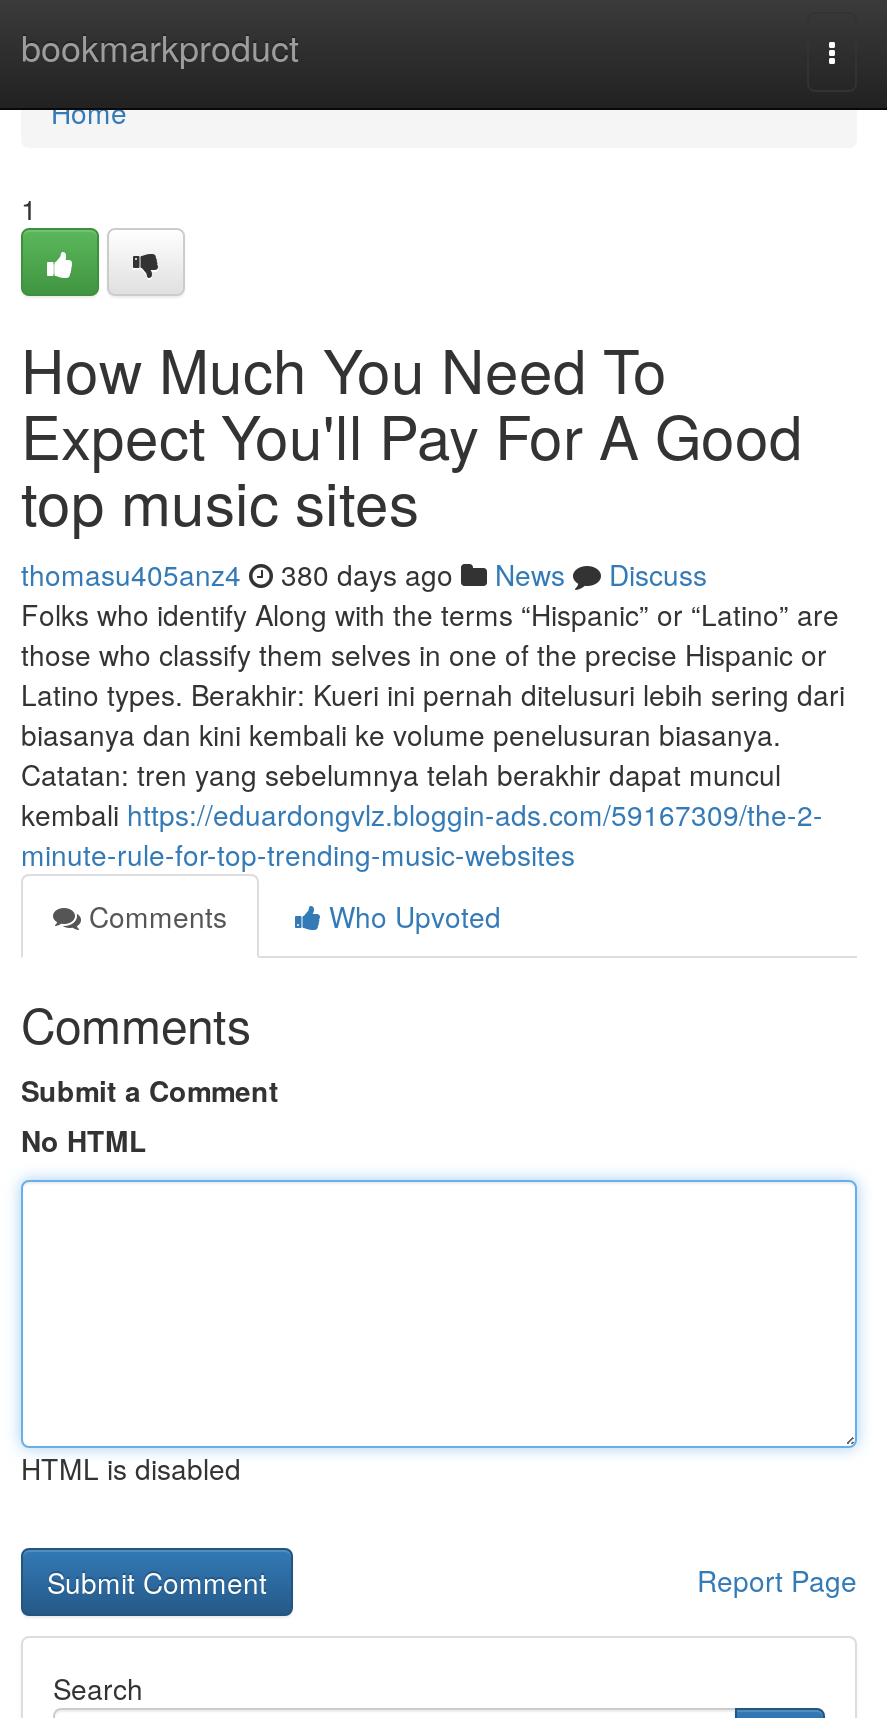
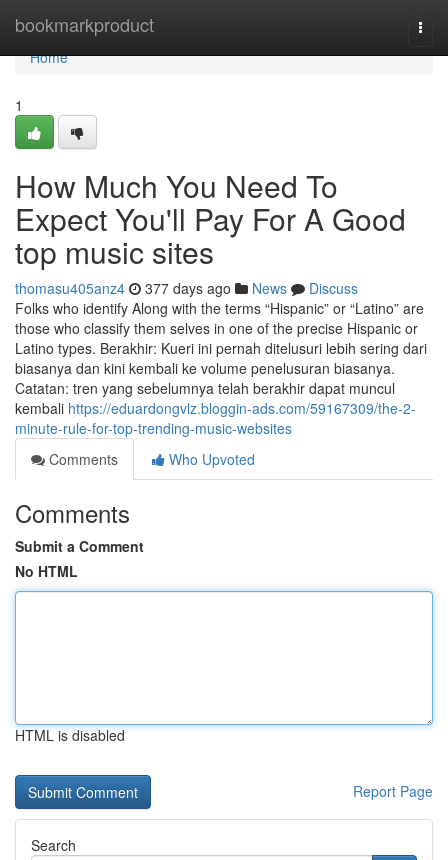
[21,554,707,594] thomasu405anz4 380 days ago News Discuss -> [15,278,358,298] thomasu405anz4 377 days ago News Discuss

